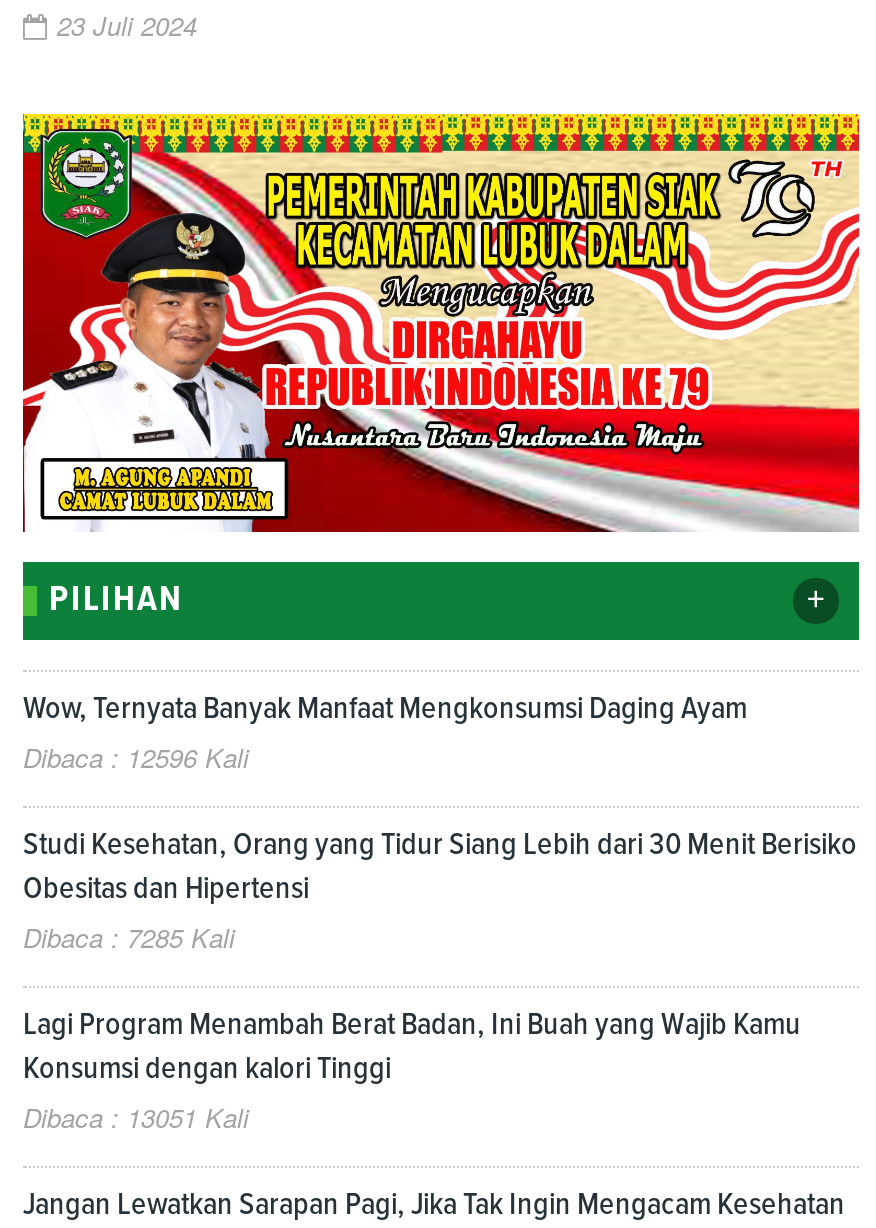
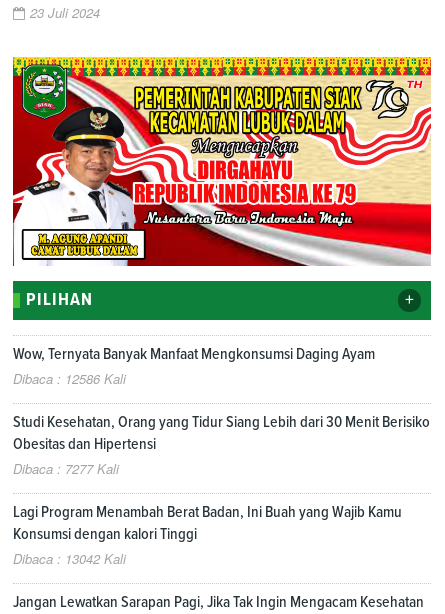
[23,739,249,777] Dibaca : 12596 Kali -> [13,369,126,388] Dibaca : 12586 Kali
[23,919,235,957] Dibaca : 7285 Kali -> [13,459,119,478] Dibaca : 7277 Kali
[23,1099,249,1137] Dibaca : 13051 Kali -> [13,549,126,568] Dibaca : 13042 Kali

